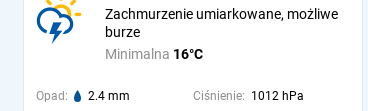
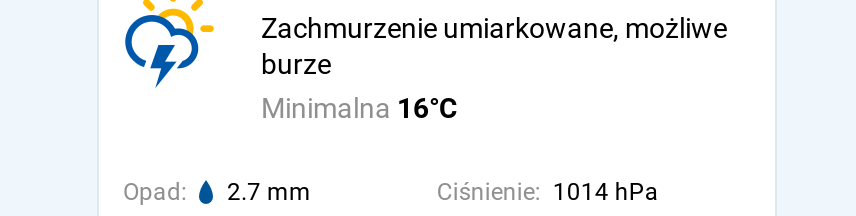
[36,89,130,103] Opad: 2.4 mm -> [123,178,311,206] Opad: 2.7 mm
[193,89,304,103] Ciśnienie: 1012 hPa -> [437,178,659,206] Ciśnienie: 1014 hPa

